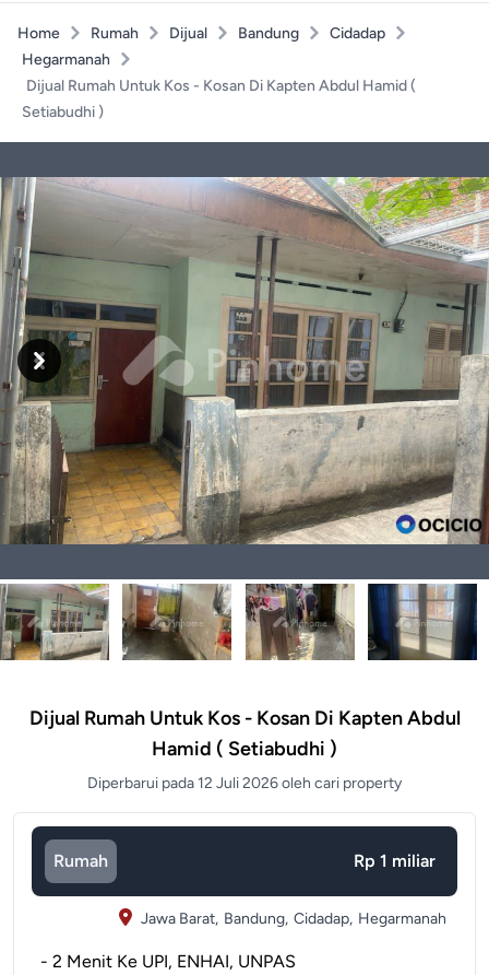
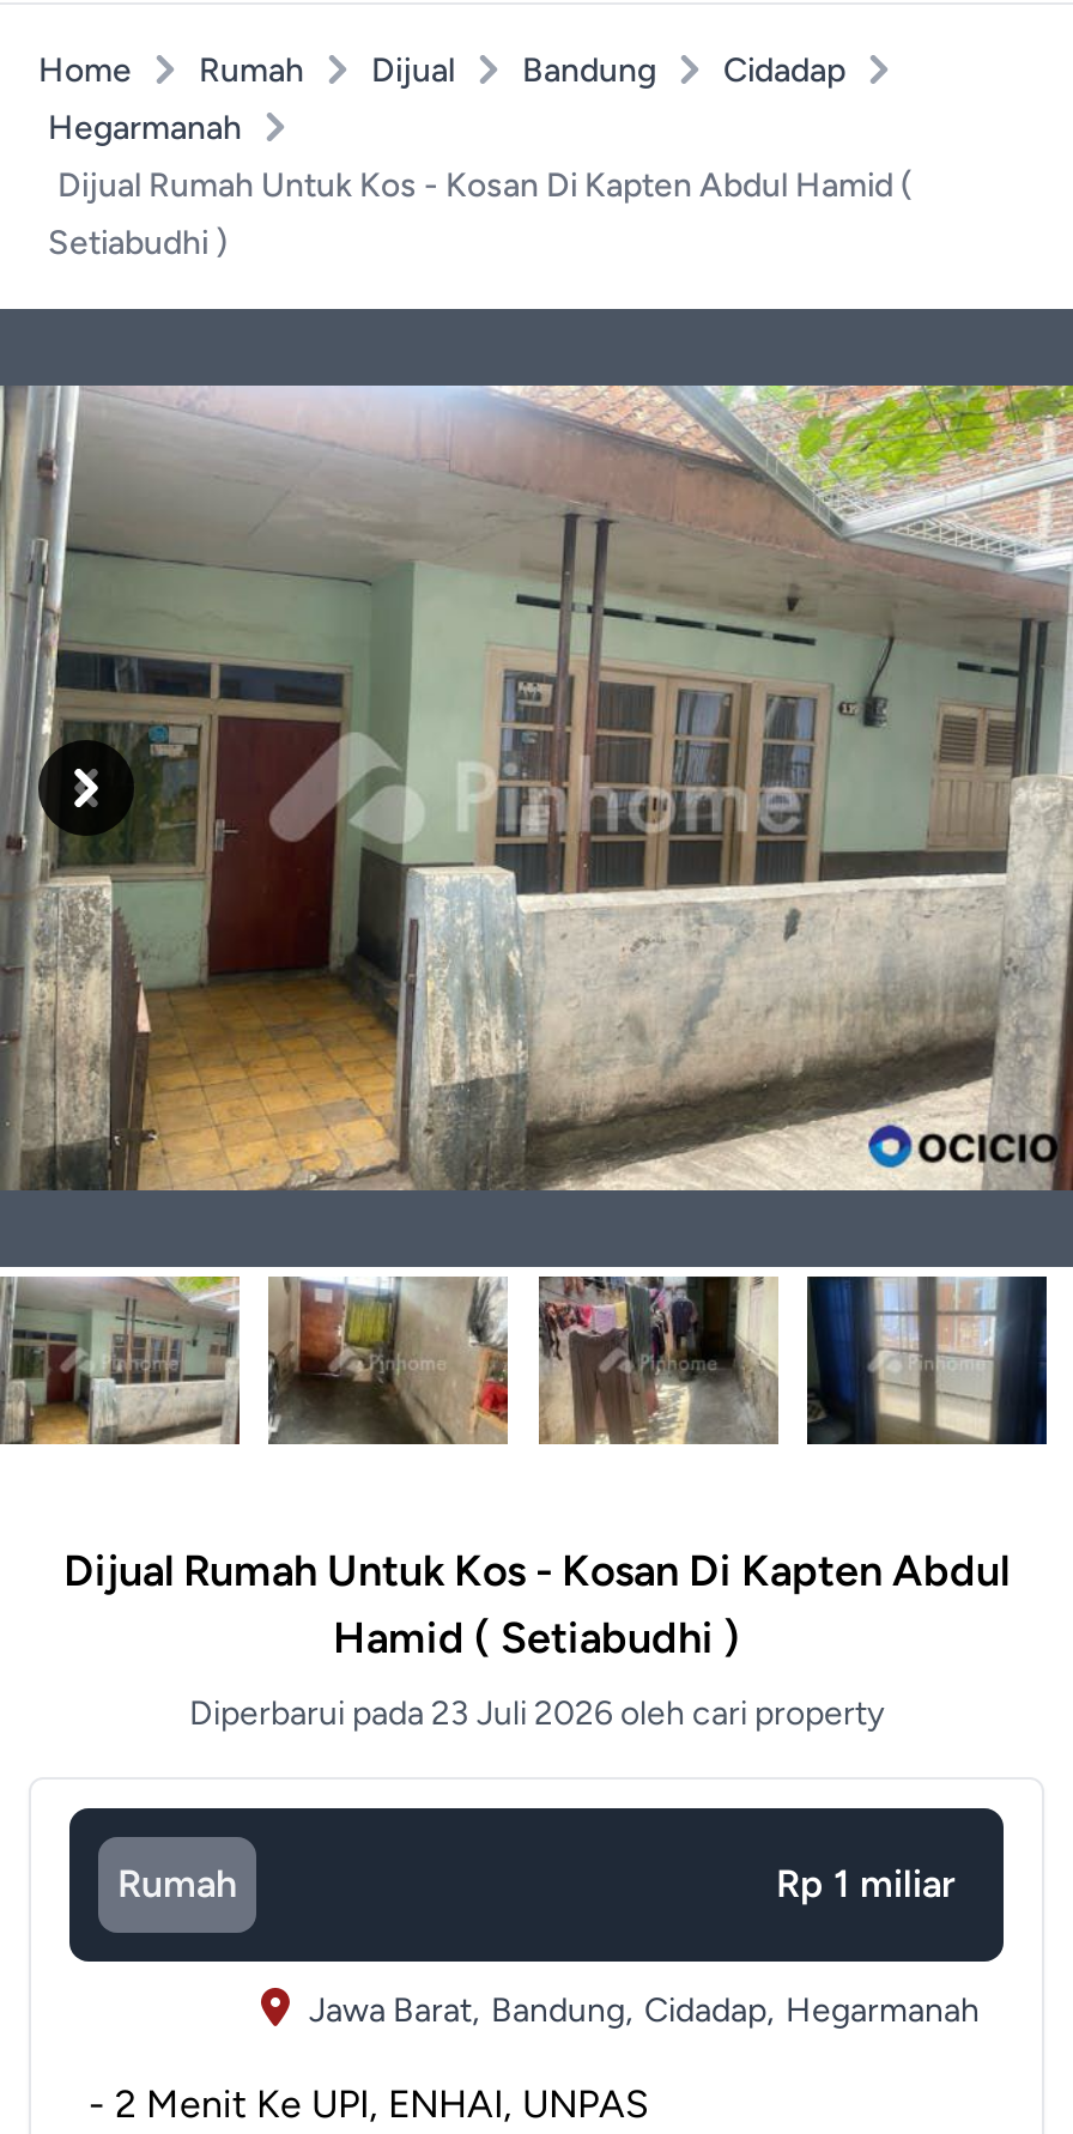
[87,774,402,792] Diperbarui pada 12 Juli 2026 oleh cari property -> [189,1693,884,1734] Diperbarui pada 23 Juli 2026 oleh cari property

